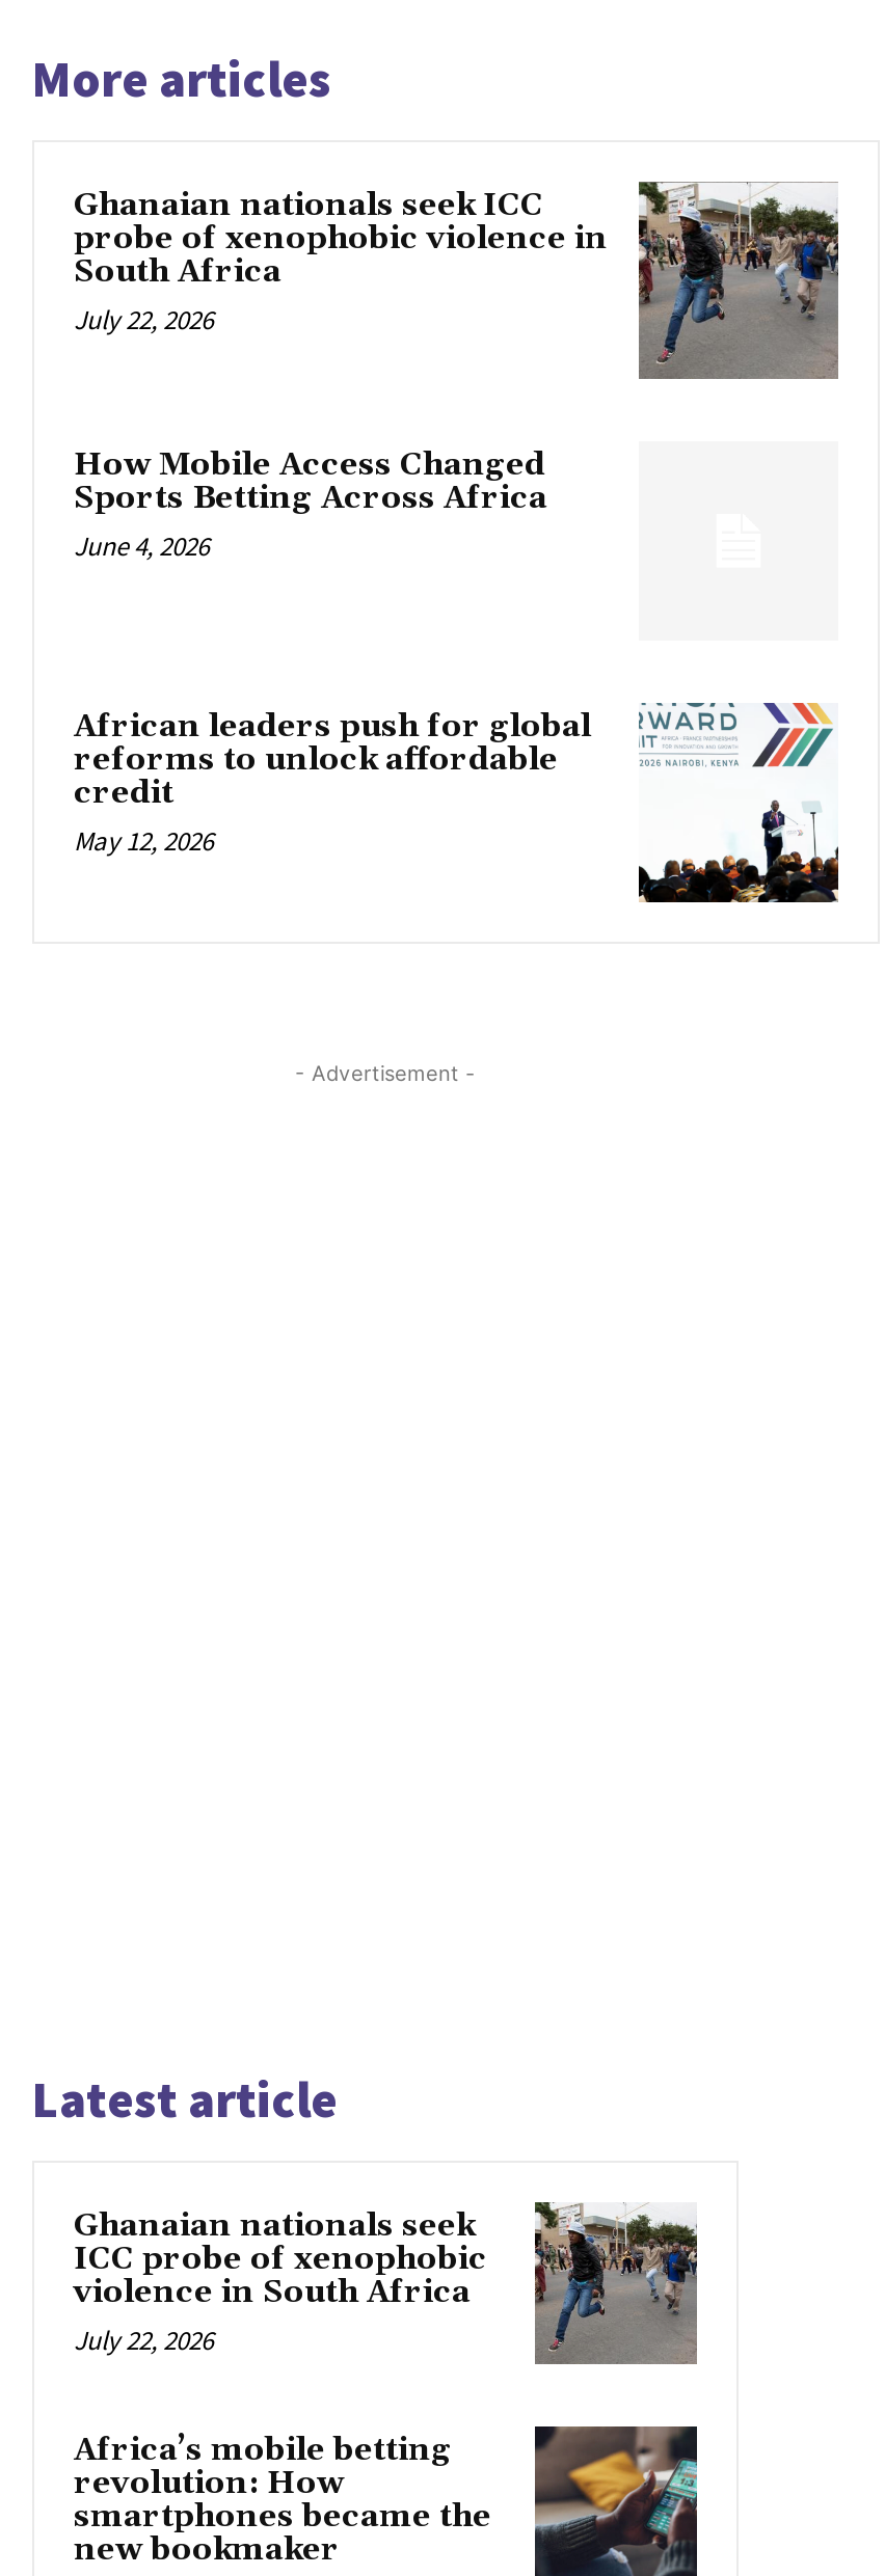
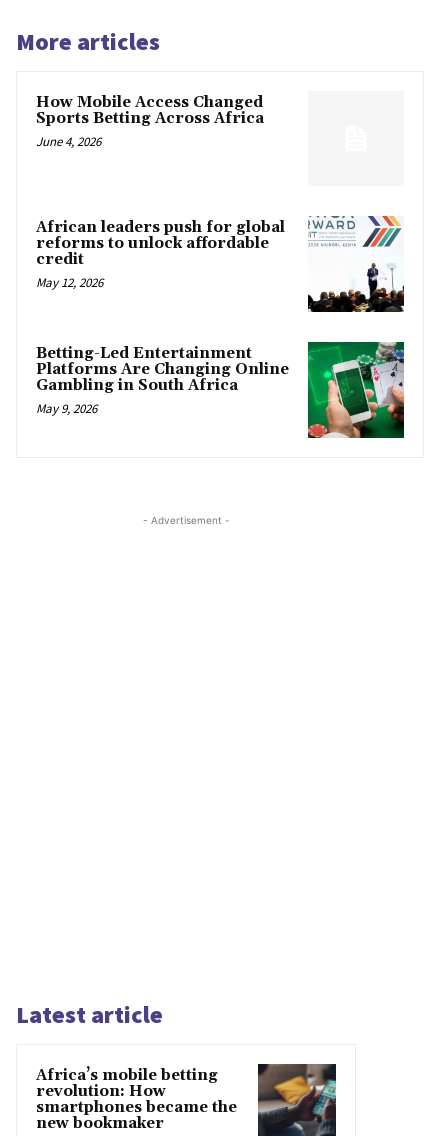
[74,180,840,381] [image] | Ghanaian nationals seek ICC | probe of xenophobic violence in | South Africa | July 22, 2026 -> none
moved [74,446,836,858] -> [36,92,403,291]: [image] | How Mobile Access Changed | Sports Betting Across Africa | June 4, 2026 | African leaders push for global | reforms to unlock affordable | credit | May 12, 2026
none -> [36,341,405,439] [image] | Betting-Led Entertainment | Platforms Are Changing Online | Gambling in South Africa | May 9, 2026
[74,2200,699,2366] [image] | Ghanaian nationals seek | ICC probe of xenophobic | violence in South Africa | July 22, 2026 -> none

